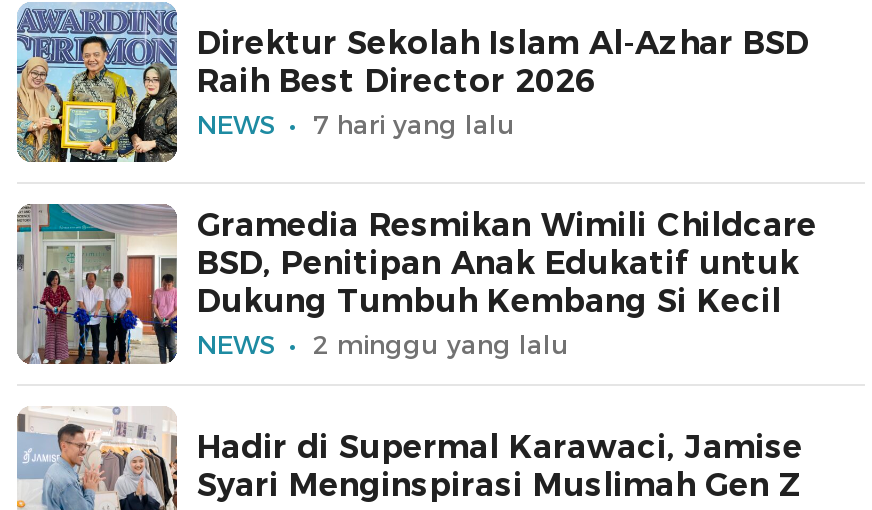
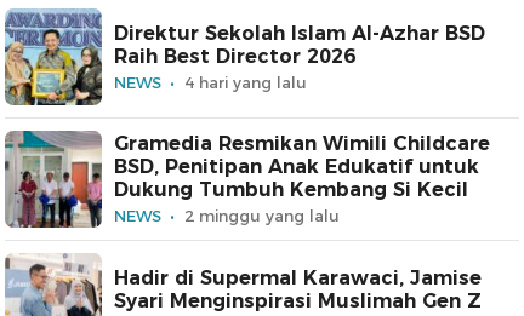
[313,108,515,140] 7 hari yang lalu -> [184,73,307,92] 4 hari yang lalu

